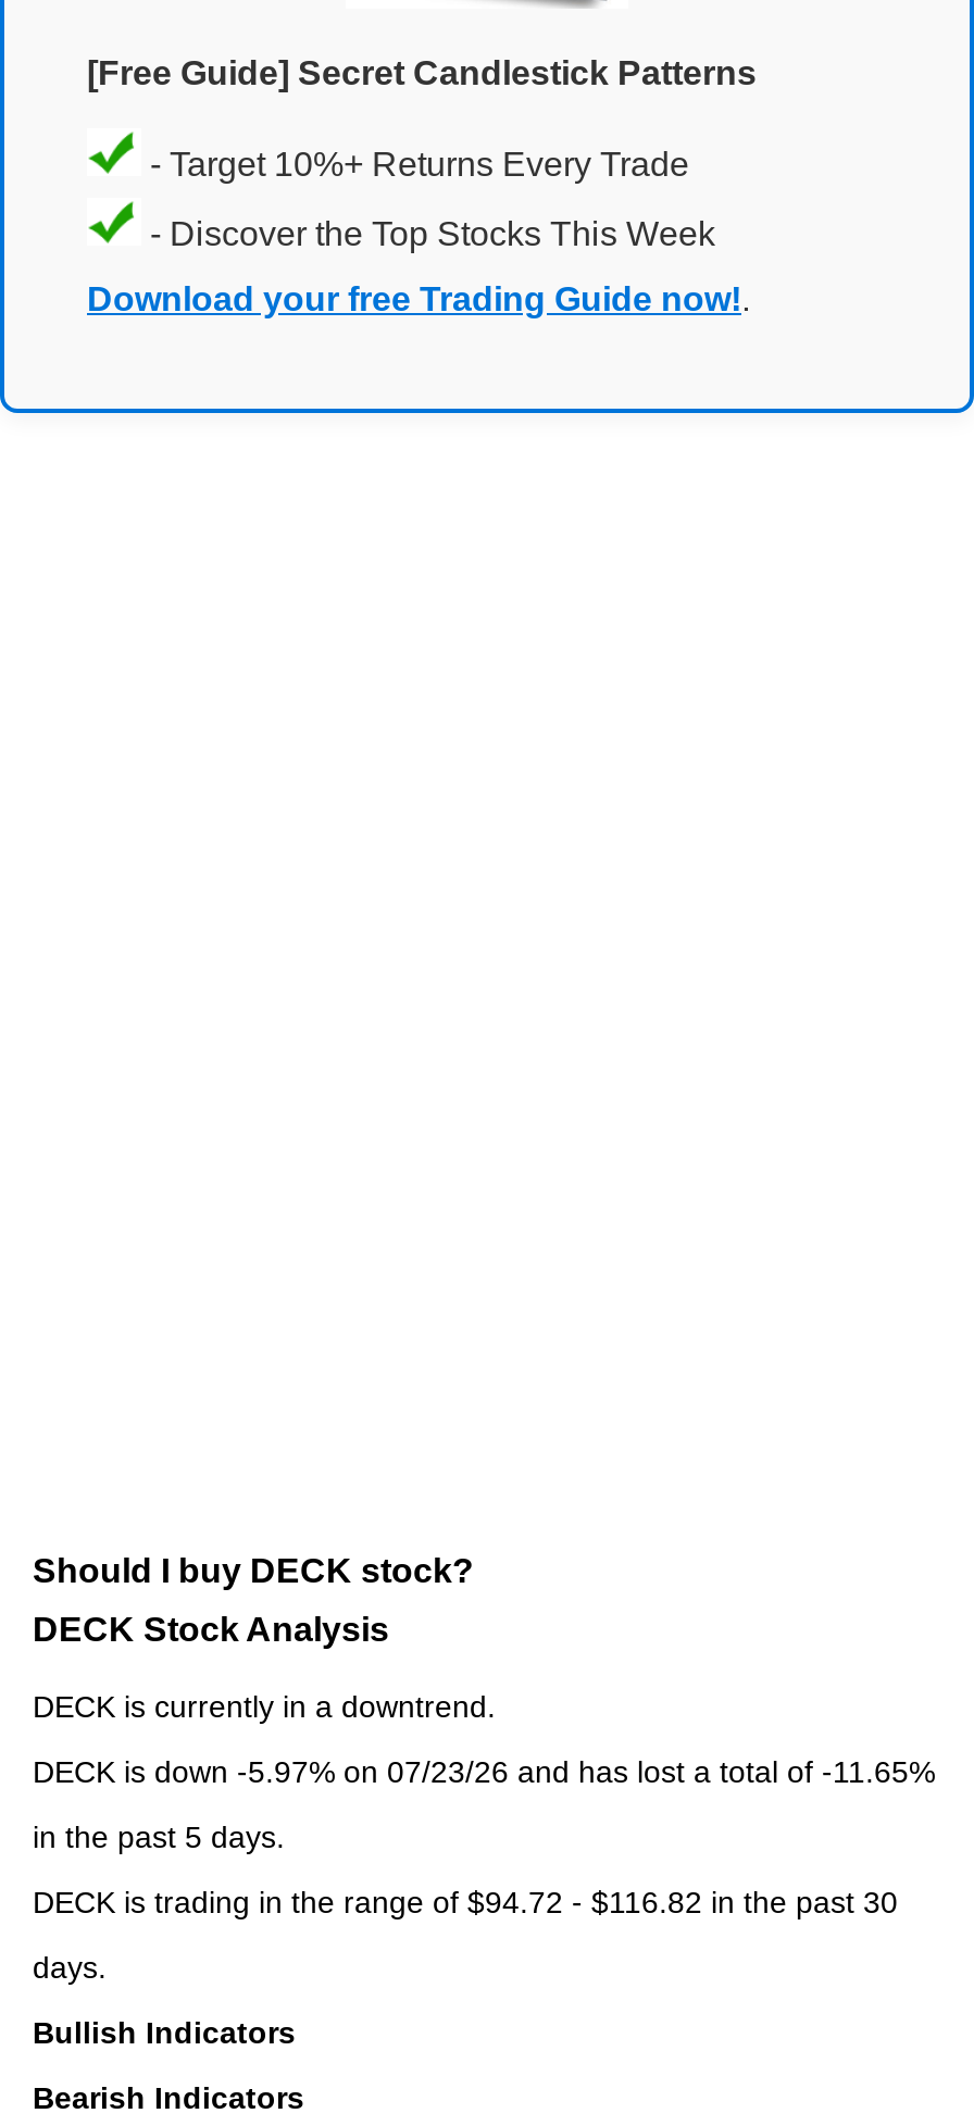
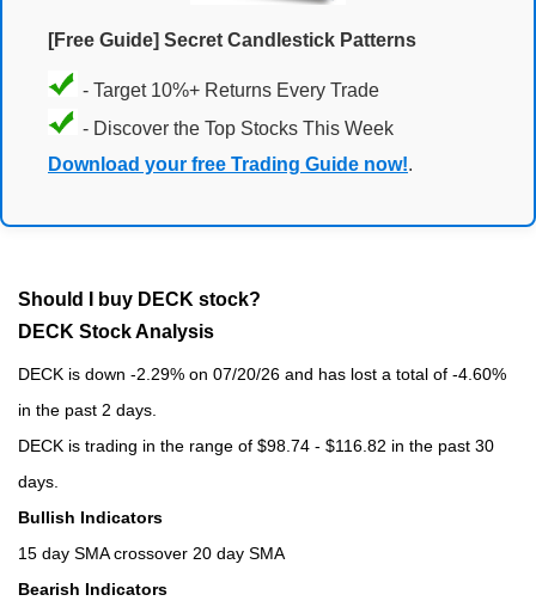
[33,1688,935,1919] DECK is currently in a downtrend. | DECK is down -5.97% on 07/23/26 and has lost a total of -11.65% | in the past 5 days. | DECK is trading in the range of $94.72 - $116.82 in the past 30 -> [18,364,506,455] DECK is down -2.29% on 07/20/26 and has lost a total of -4.60% | in the past 2 days. | DECK is trading in the range of $98.74 - $116.82 in the past 30
moved [33,1949,296,2049] -> [18,472,163,527]: days. | Bullish Indicators
none -> [18,543,285,562] 15 day SMA crossover 20 day SMA

